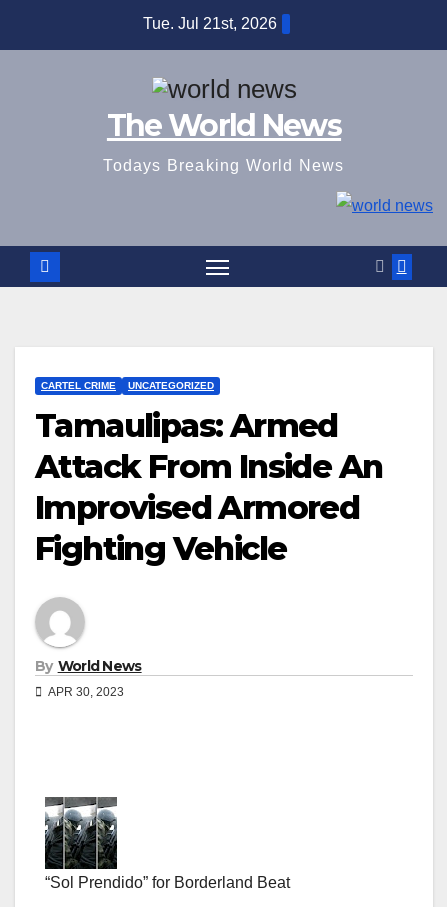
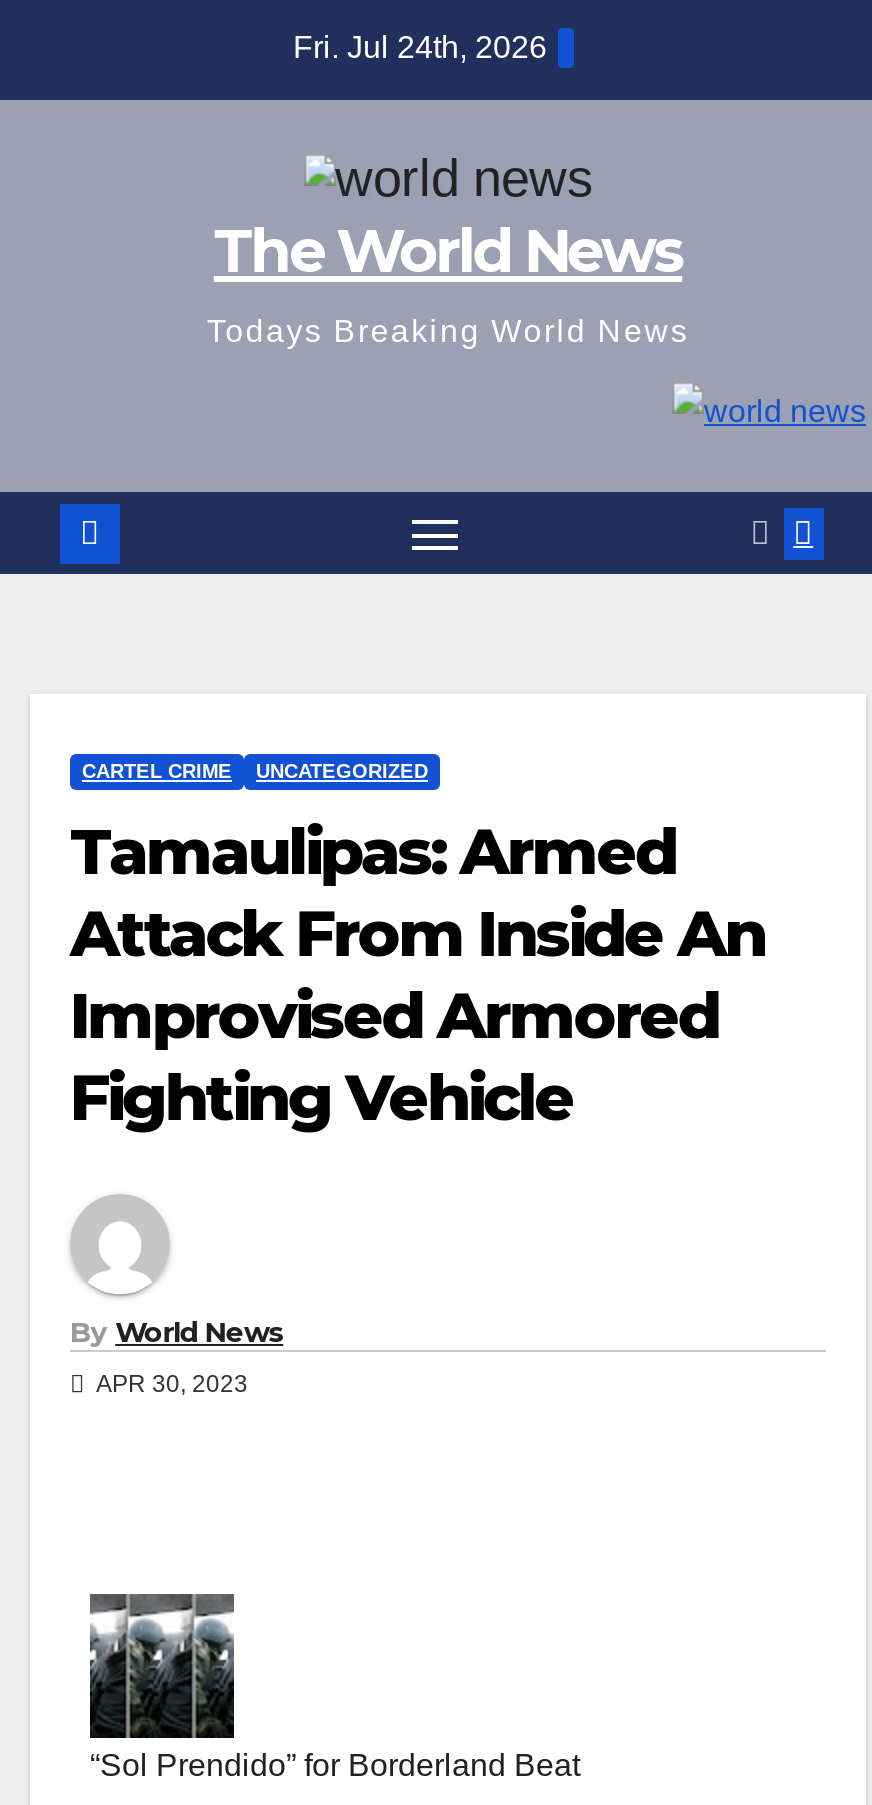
[143,15,277,32] Tue. Jul 21st, 2026 -> [293,30,547,64] Fri. Jul 24th, 2026

